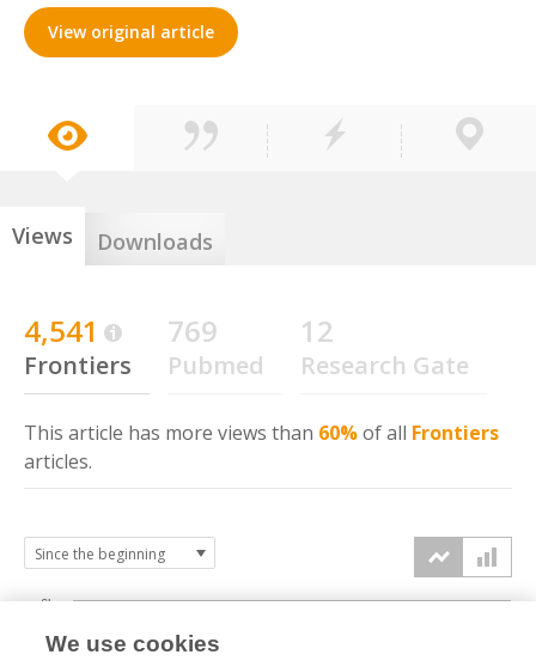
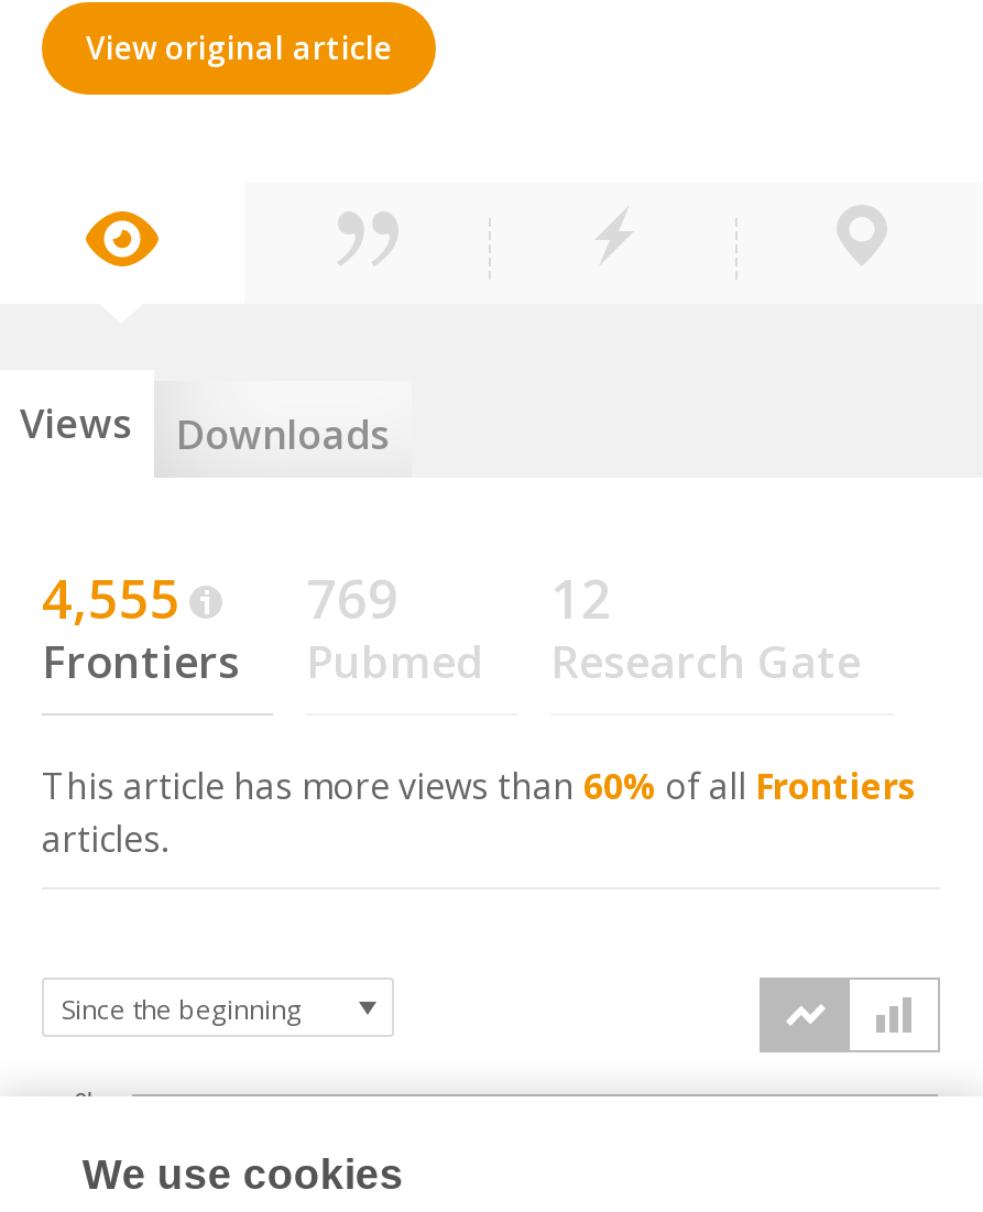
[24,311,99,350] 4,541 -> [42,561,181,634] 4,555

